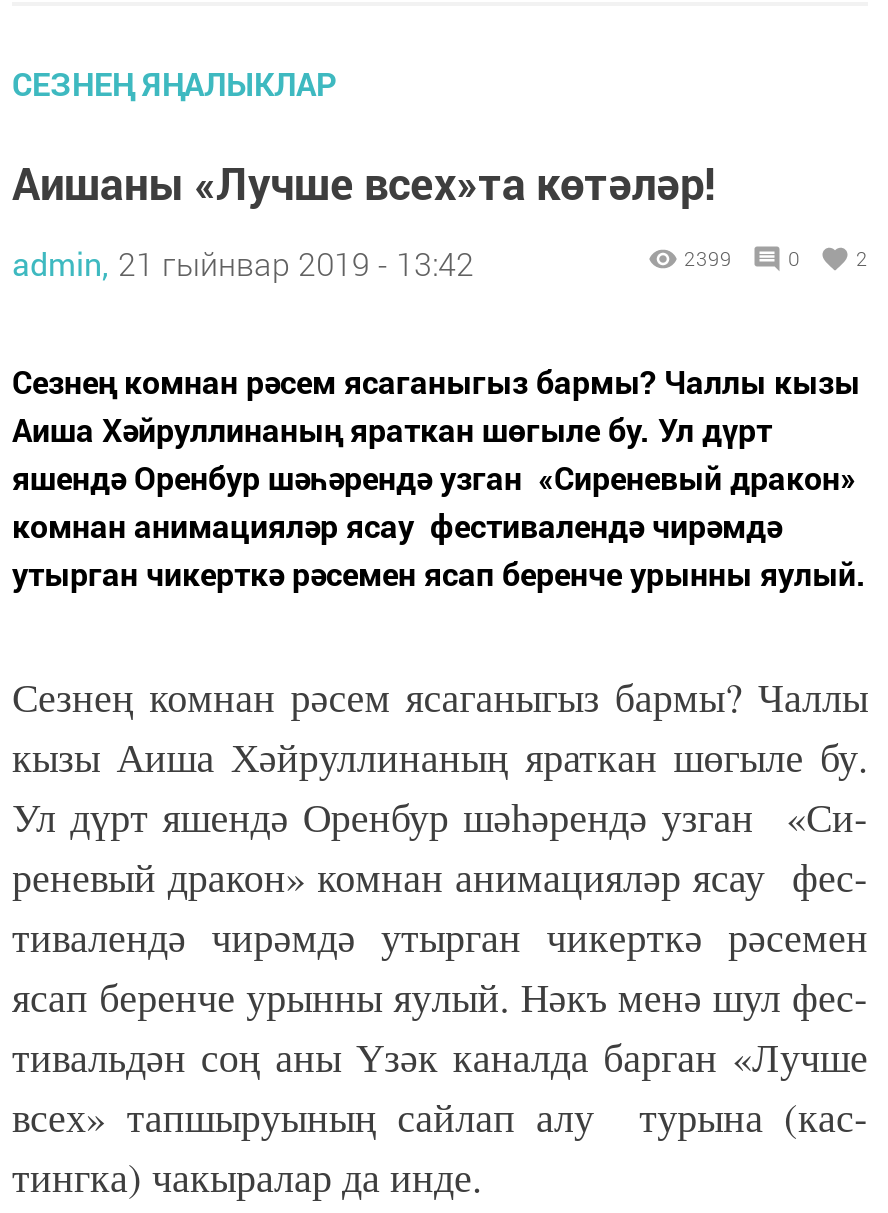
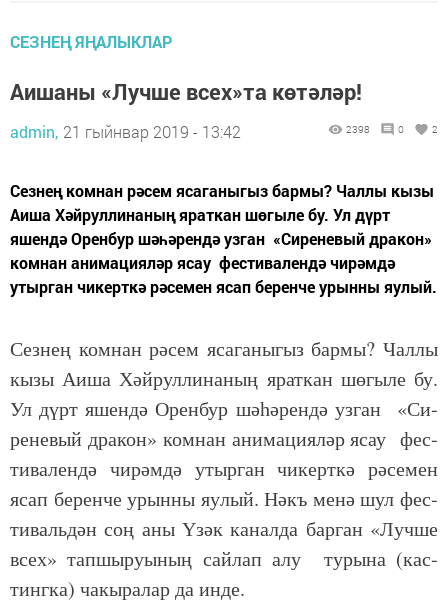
[684,246,732,272] 2399 -> [346,123,370,136] 2398

